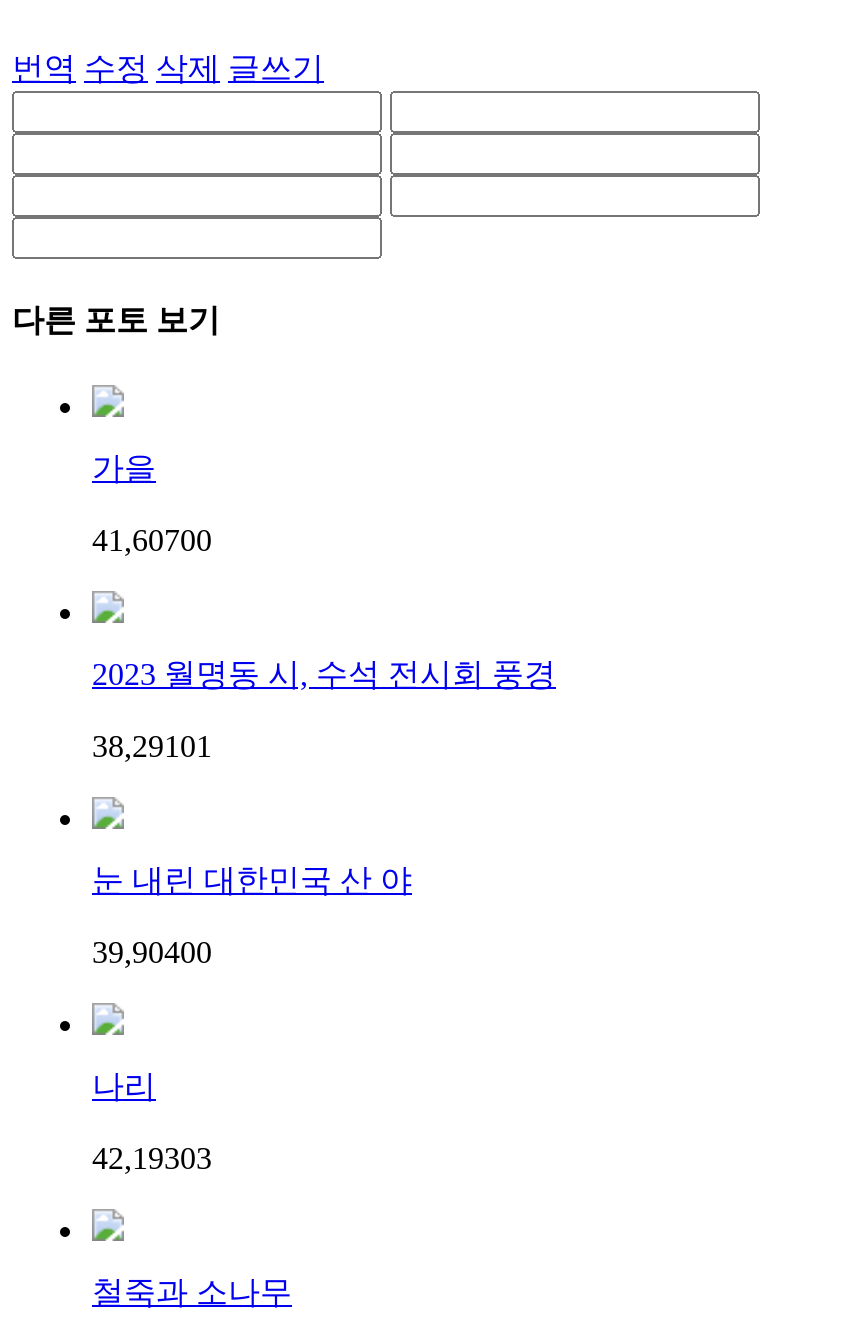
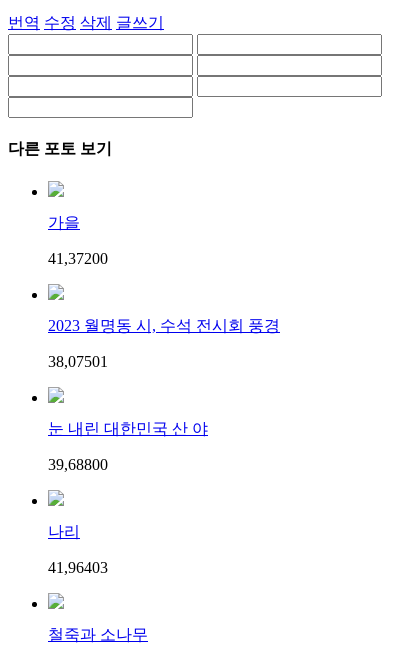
[92,524,212,558] 41,60700 -> [48,250,108,267] 41,37200
[92,730,212,764] 38,291 01 -> [48,353,108,370] 38,075 01
[92,936,212,970] 39,90400 -> [48,456,108,473] 39,68800
[92,1142,212,1176] 42,19303 -> [48,559,108,576] 41,96403

